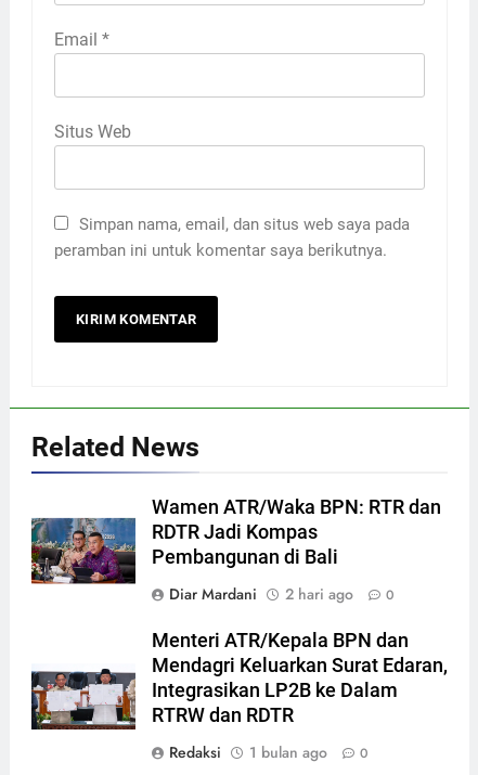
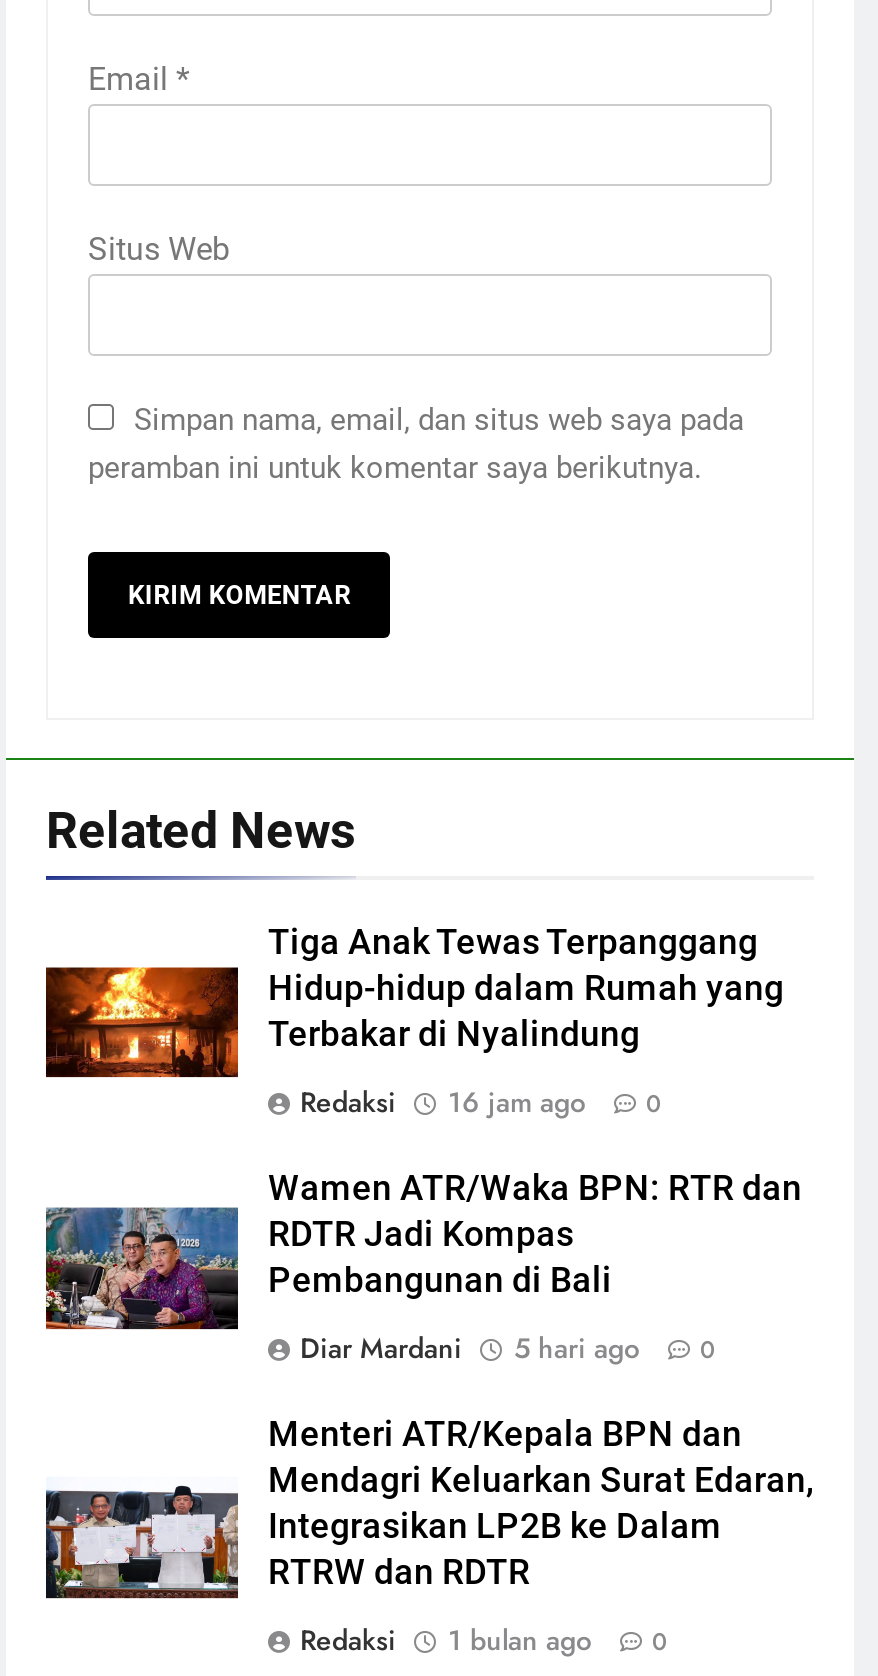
none -> [44,922,784,1122] [image] | Tiga Anak Tewas Terpanggang | Hidup-hidup dalam Rumah yang | Terbakar di Nyalindung | Redaksi | 16 jam ago | 0
[169,583,395,605] Diar Mardani 2 hari ago 0 -> [300,1328,716,1368] Diar Mardani 5 hari ago 0

